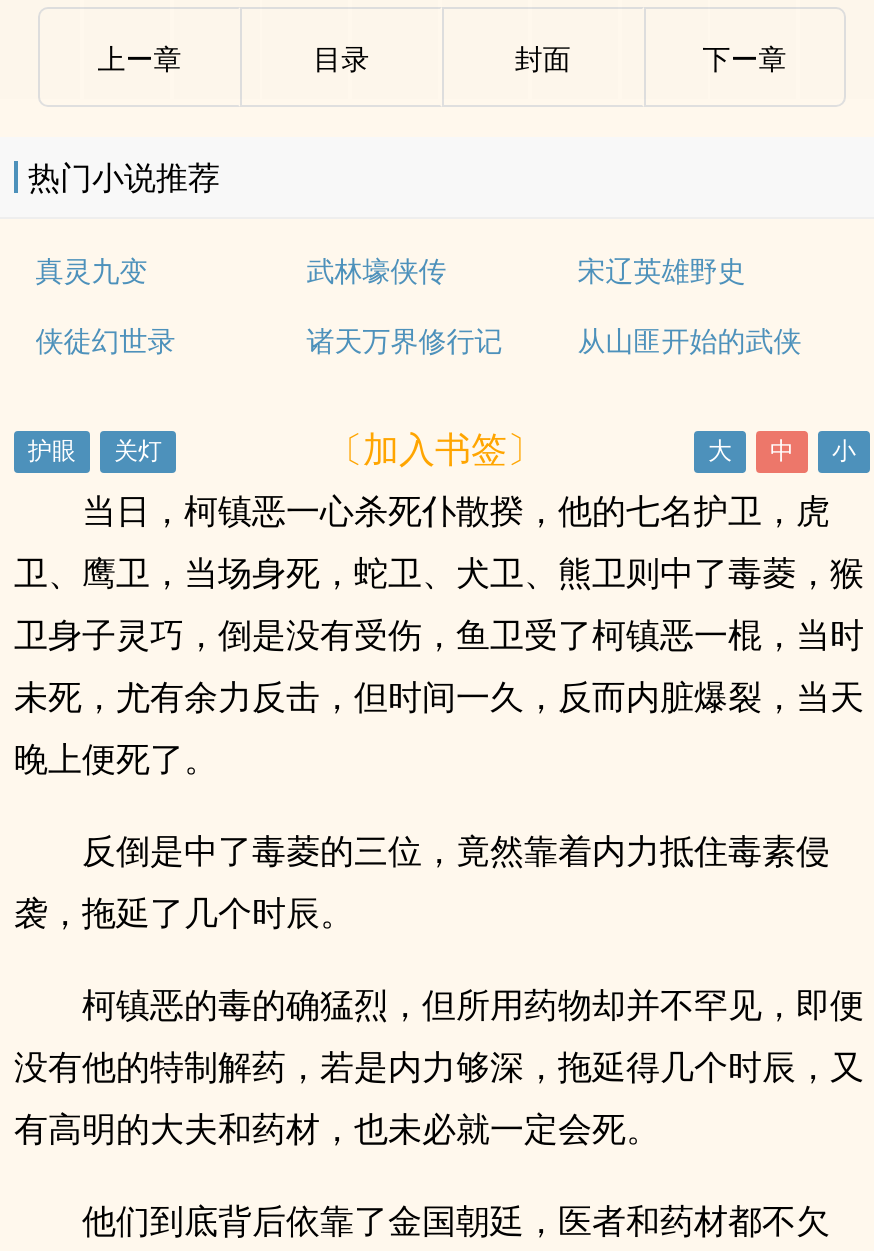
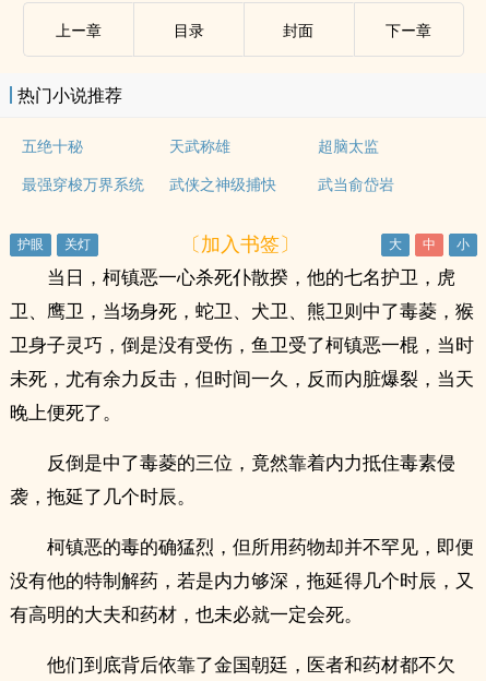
[35,251,745,289] 真灵九变 | 武林壕侠传 | 宋辽英雄野史 -> [22,135,379,156] 五绝十秘 | 天武称雄 | 超脑太监
[35,321,801,359] 侠徒幻世录 | 诸天万界修行记 | 从山匪开始的武侠 -> [22,174,394,194] 最强穿梭万界系统 | 武侠之神级捕快 | 武当俞岱岩

